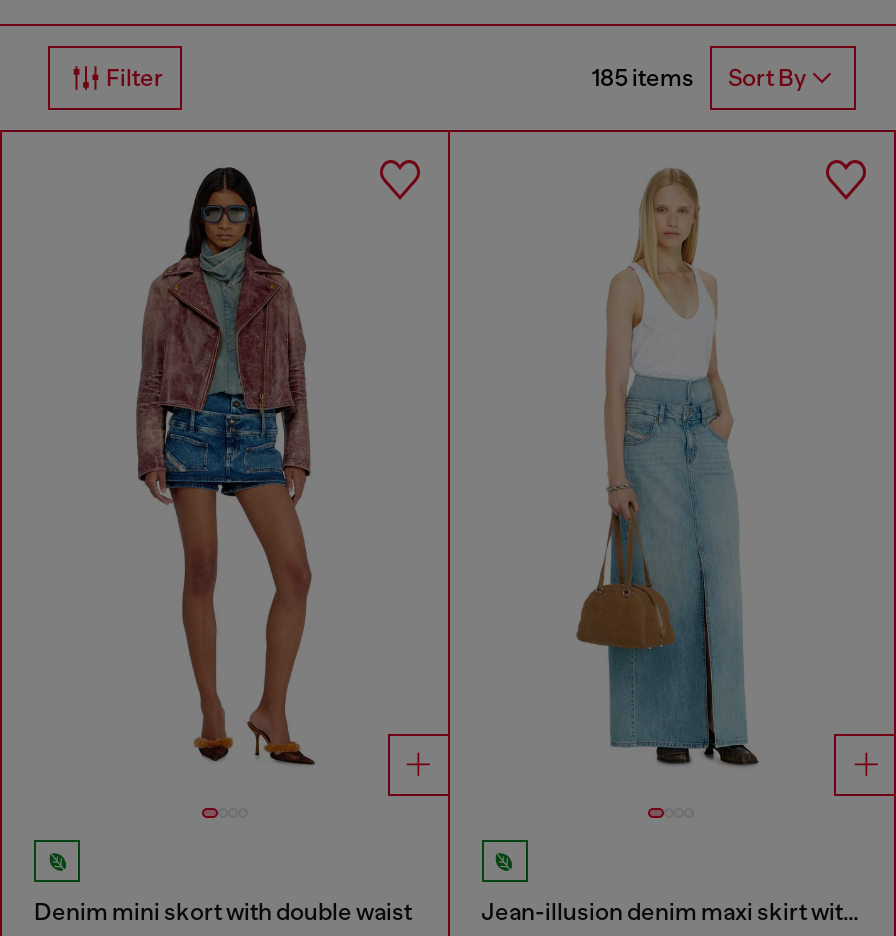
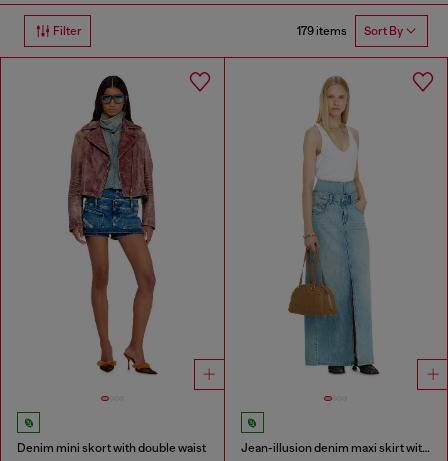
[592,64,806,93] 185 items Sort By -> [297,24,403,38] 179 items Sort By

